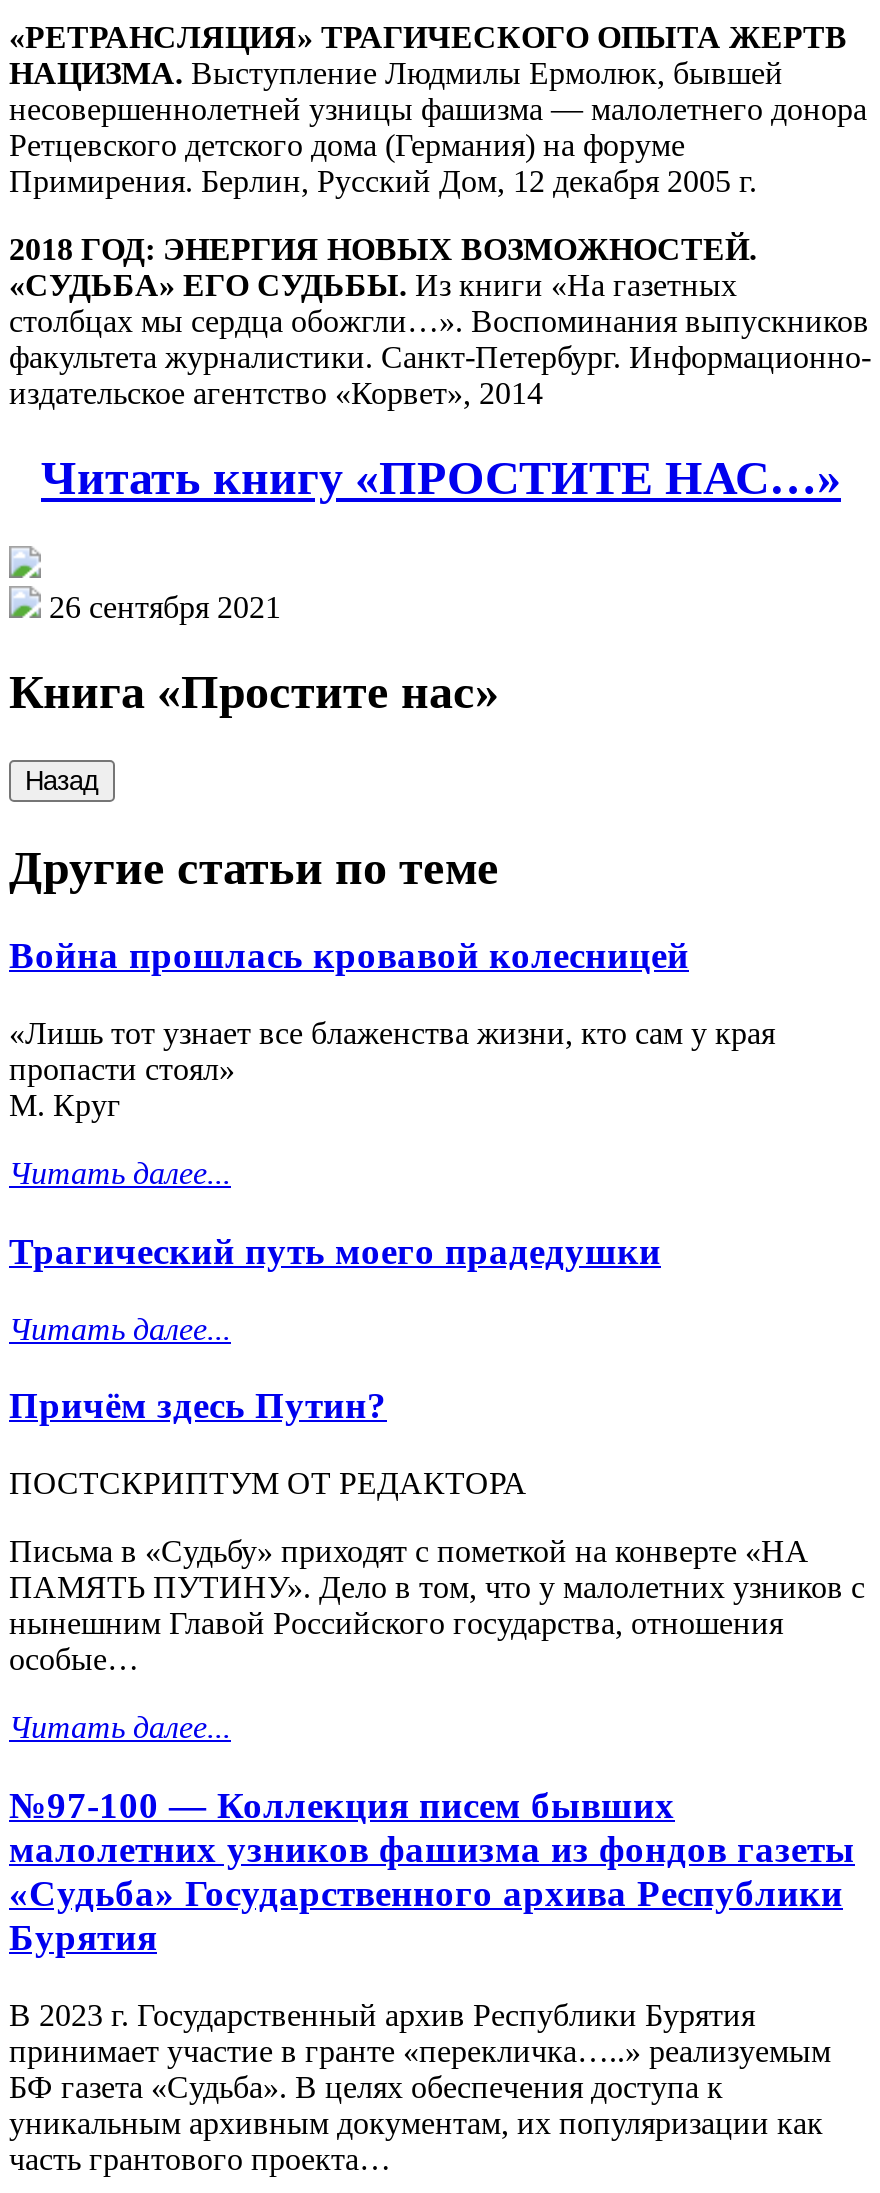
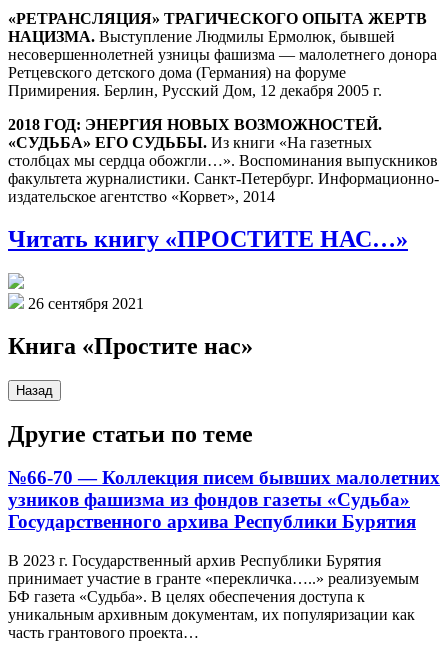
[9,935,865,1958] Война прошлась кровавой колесницей | «Лишь тот узнает все блаженства жизни, кто сам у края | пропасти стоял» | М. Круг | Читать далее... | Трагический путь моего прадедушки | Читать далее... | Причём здесь Путин? | ПОСТСКРИПТУМ ОТ РЕДАКТОРА | Письма в «Судьбу» приходят с пометкой на конверте «НА | ПАМЯТЬ ПУТИНУ». Дело в том, что у малолетних узников с | нынешним Главой Российского государства, отношения | особые… | Читать далее... | №97-100 — Коллекция писем бывших | малолетних узников фашизма из фондов газеты | «Судьба» Государственного архива Республики | Бурятия -> [8,467,440,532] №66-70 — Коллекция писем бывших малолетних | узников фашизма из фондов газеты «Судьба» | Государственного архива Республики Бурятия

